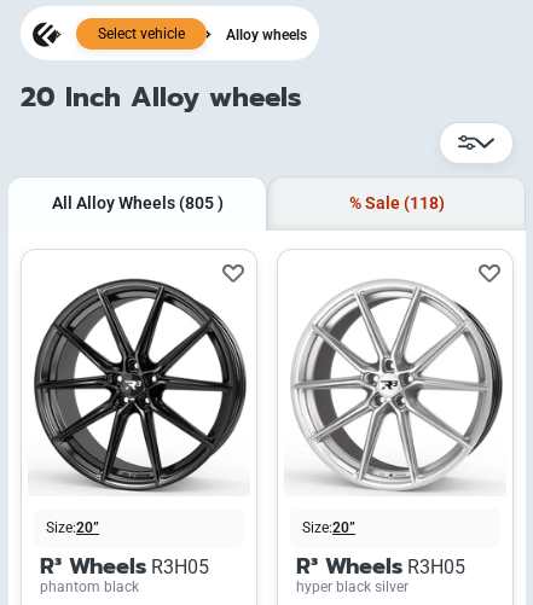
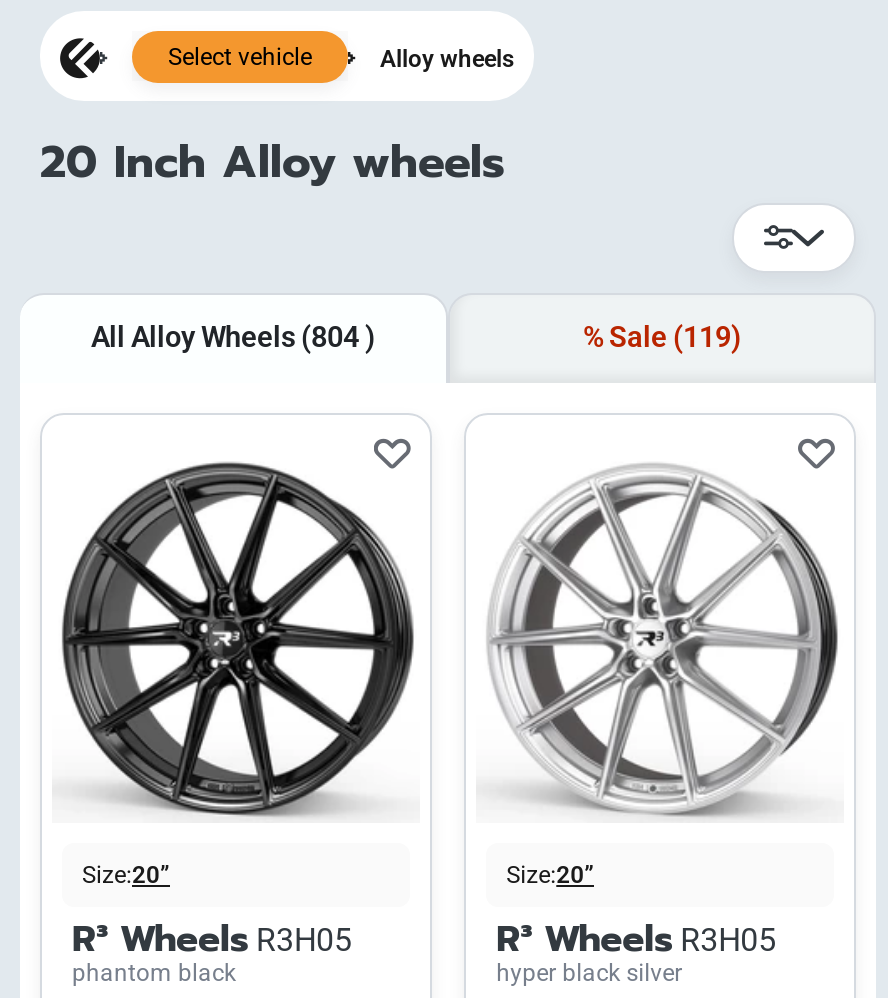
[51,193,223,214] All Alloy Wheels (805) -> [91,321,375,355] All Alloy Wheels (804)
[349,193,444,214] % Sale (118) -> [583,321,741,355] % Sale (119)

